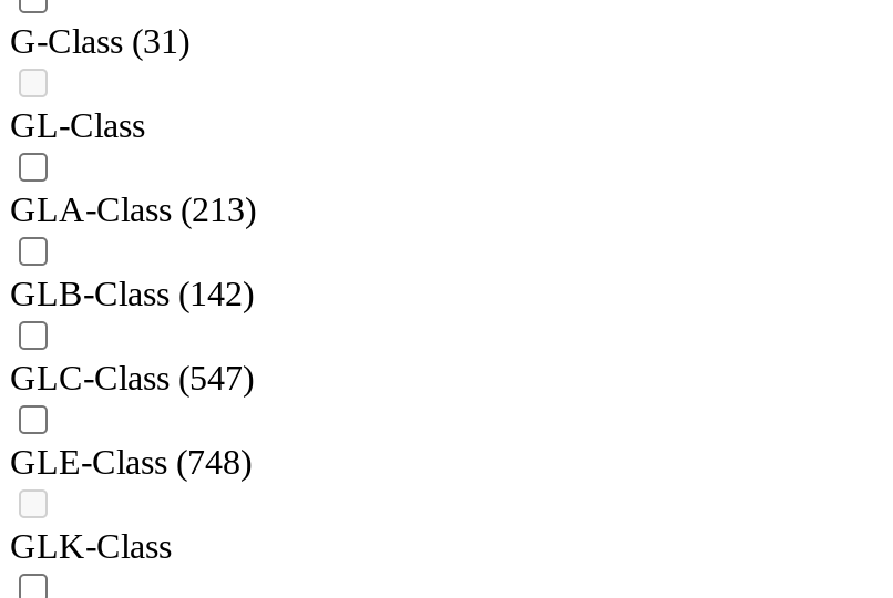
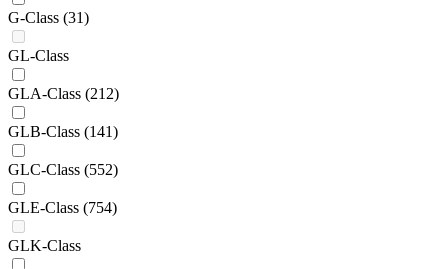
[10,191,256,229] GLA-Class (213) -> [8,85,119,102] GLA-Class (212)
[10,276,254,313] GLB-Class (142) -> [8,123,118,140] GLB-Class (141)
[10,360,254,397] GLC-Class (547) -> [8,161,118,178] GLC-Class (552)
[10,444,252,482] GLE-Class (748) -> [8,199,117,216] GLE-Class (754)

